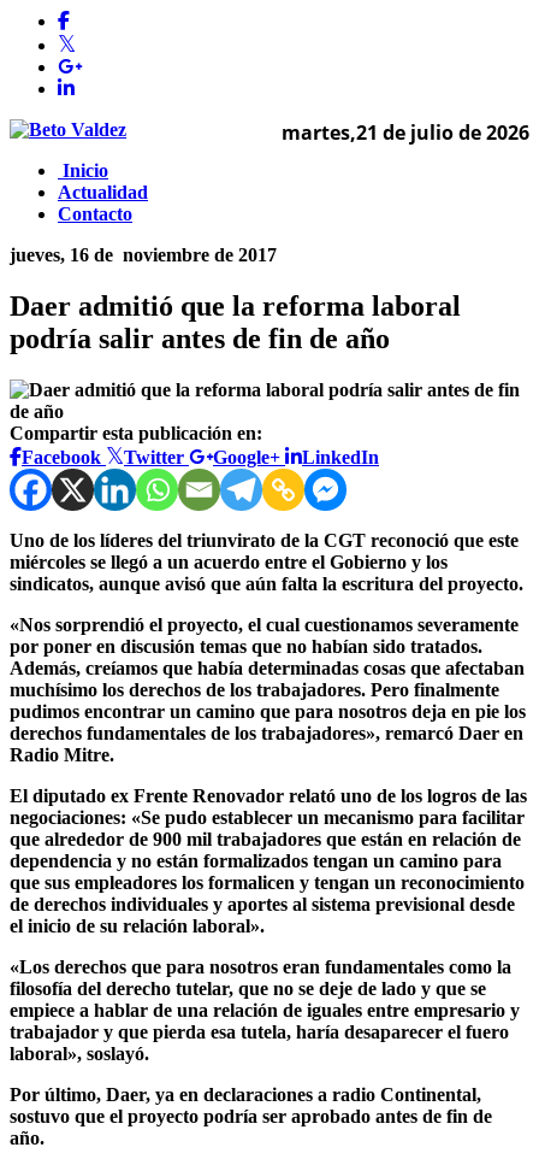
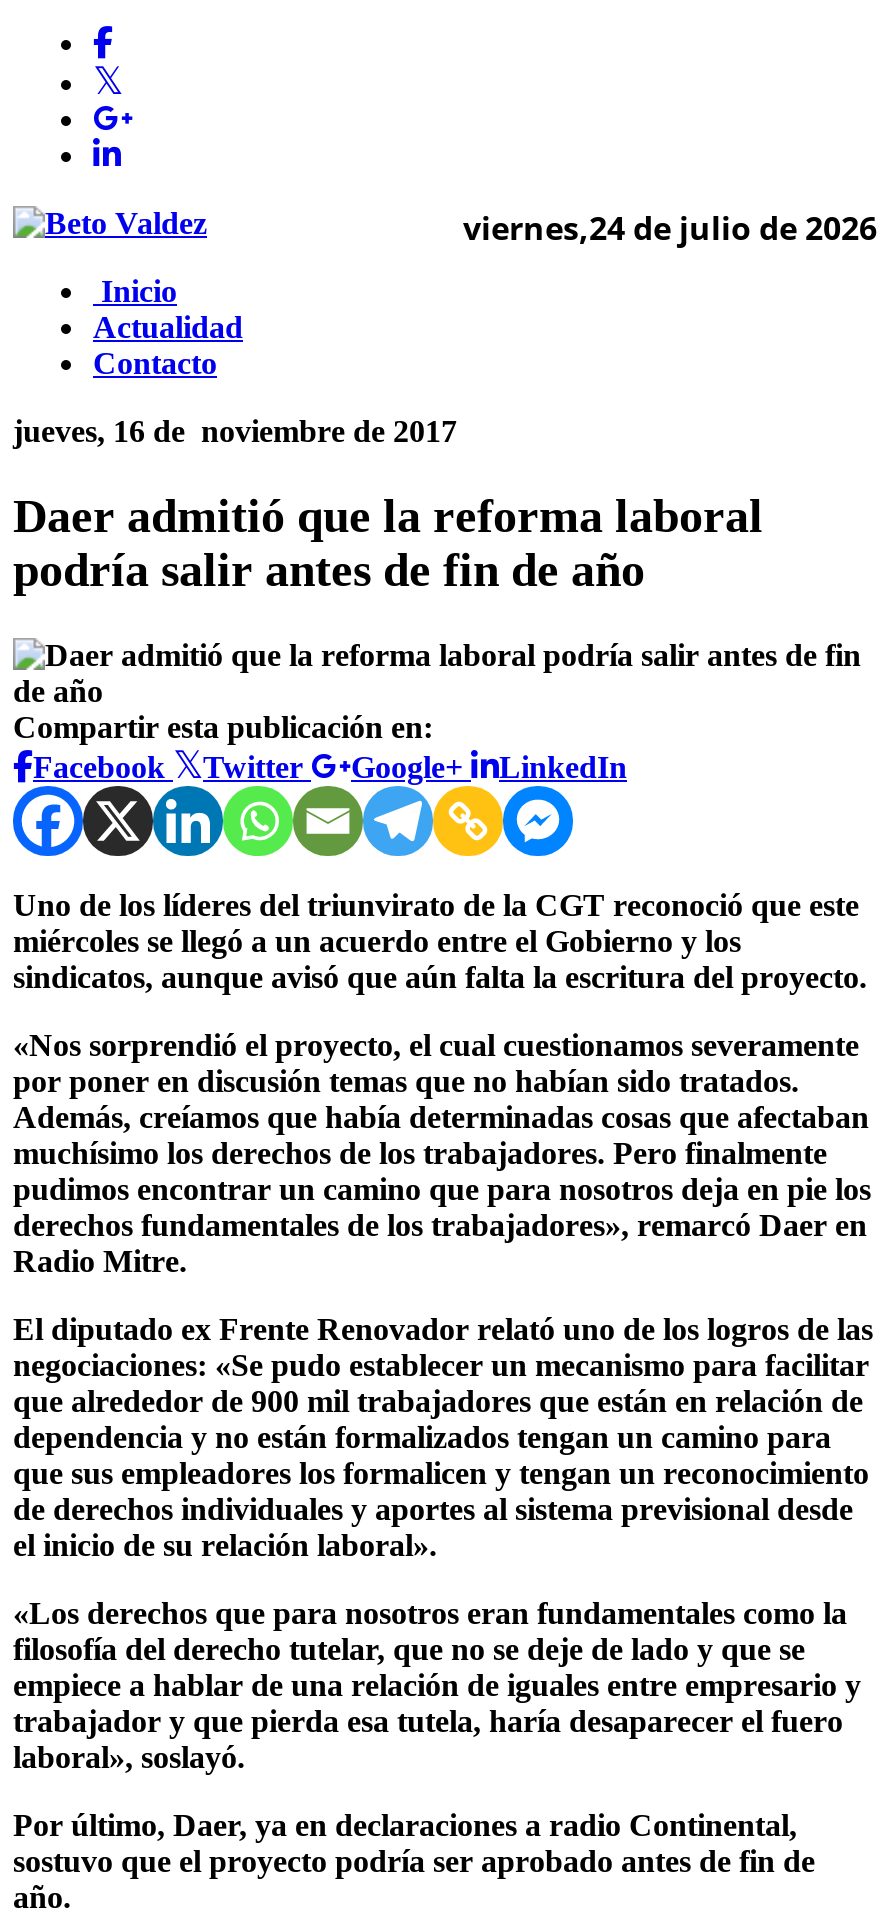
[282,119,529,146] martes,21 de julio de 2026 -> [463,206,877,250] viernes,24 de julio de 2026

